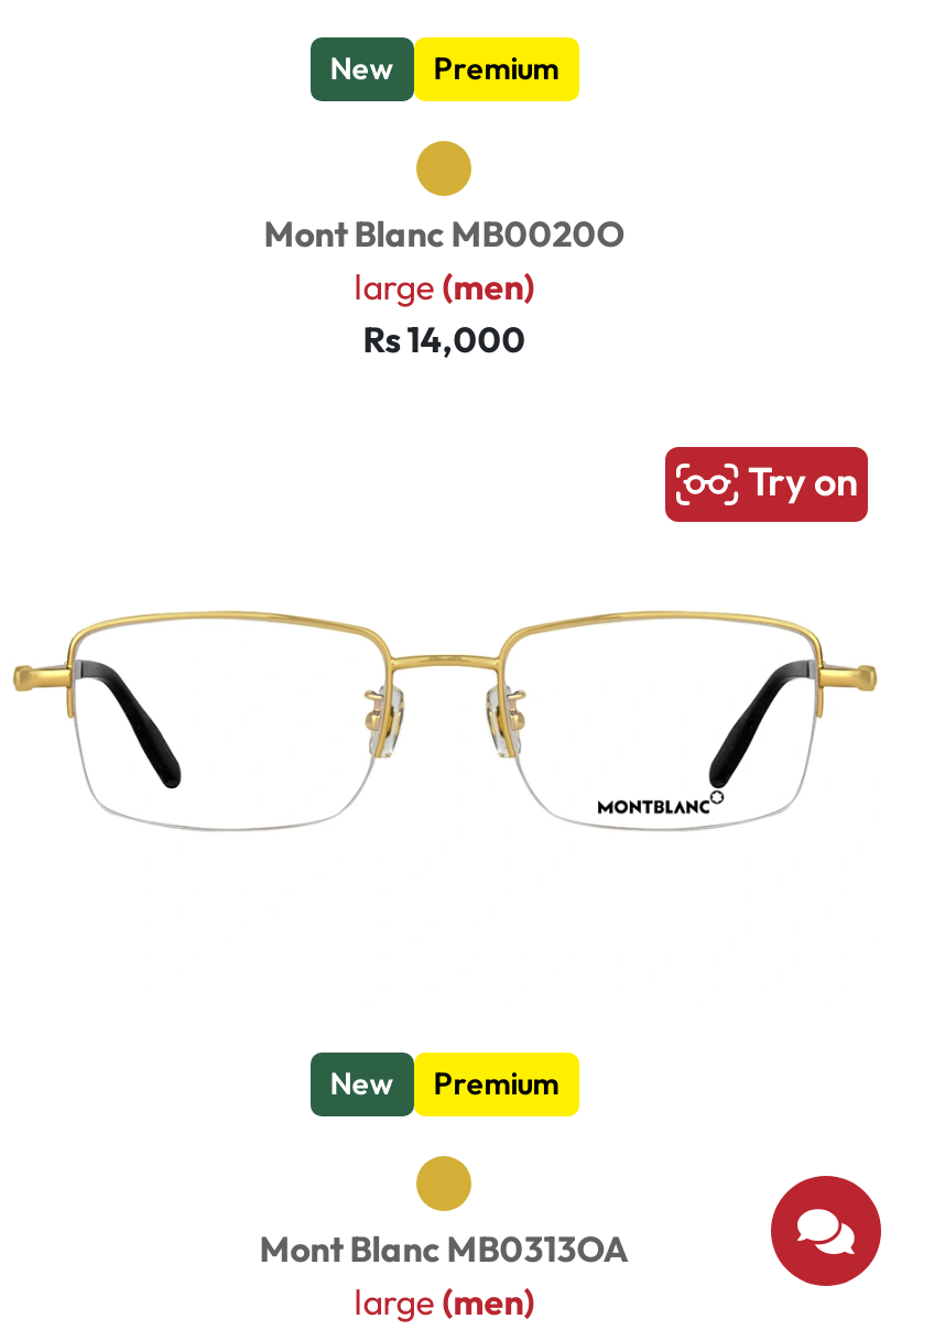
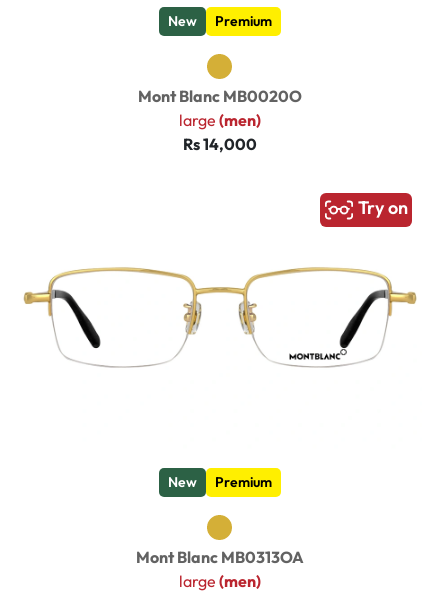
[769,1174,883,1288] [image] -> none

